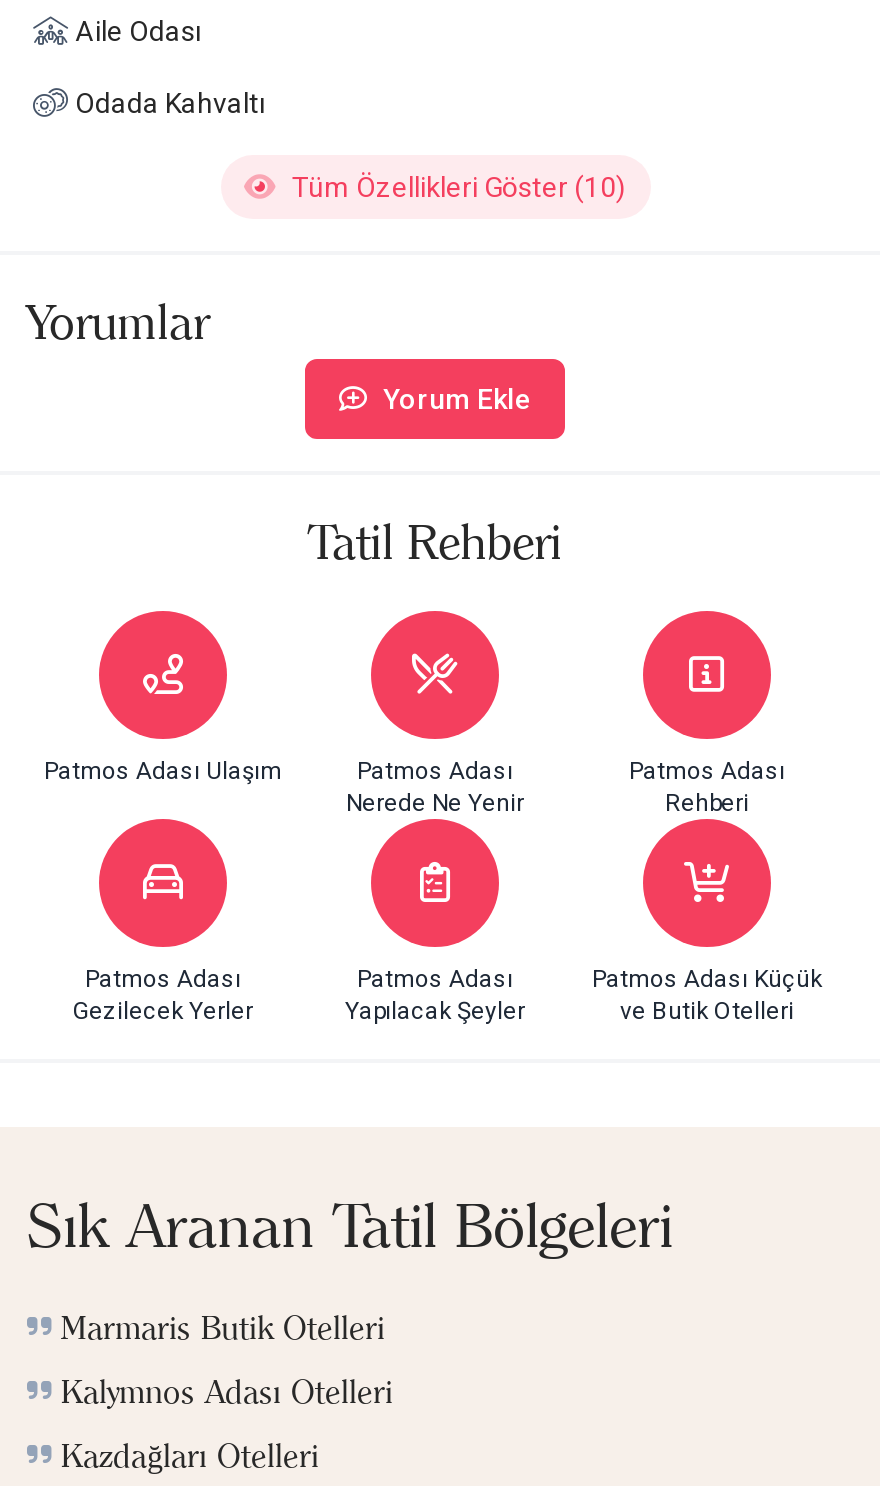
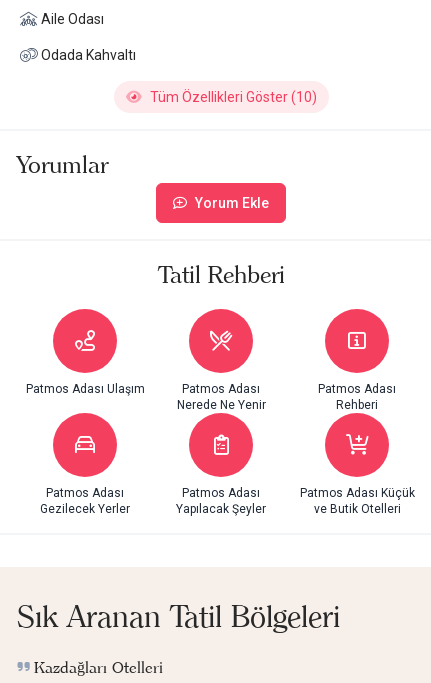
[61,1307,393,1411] Marmaris Butik Otelleri | Kalymnos Adası Otelleri -> none

